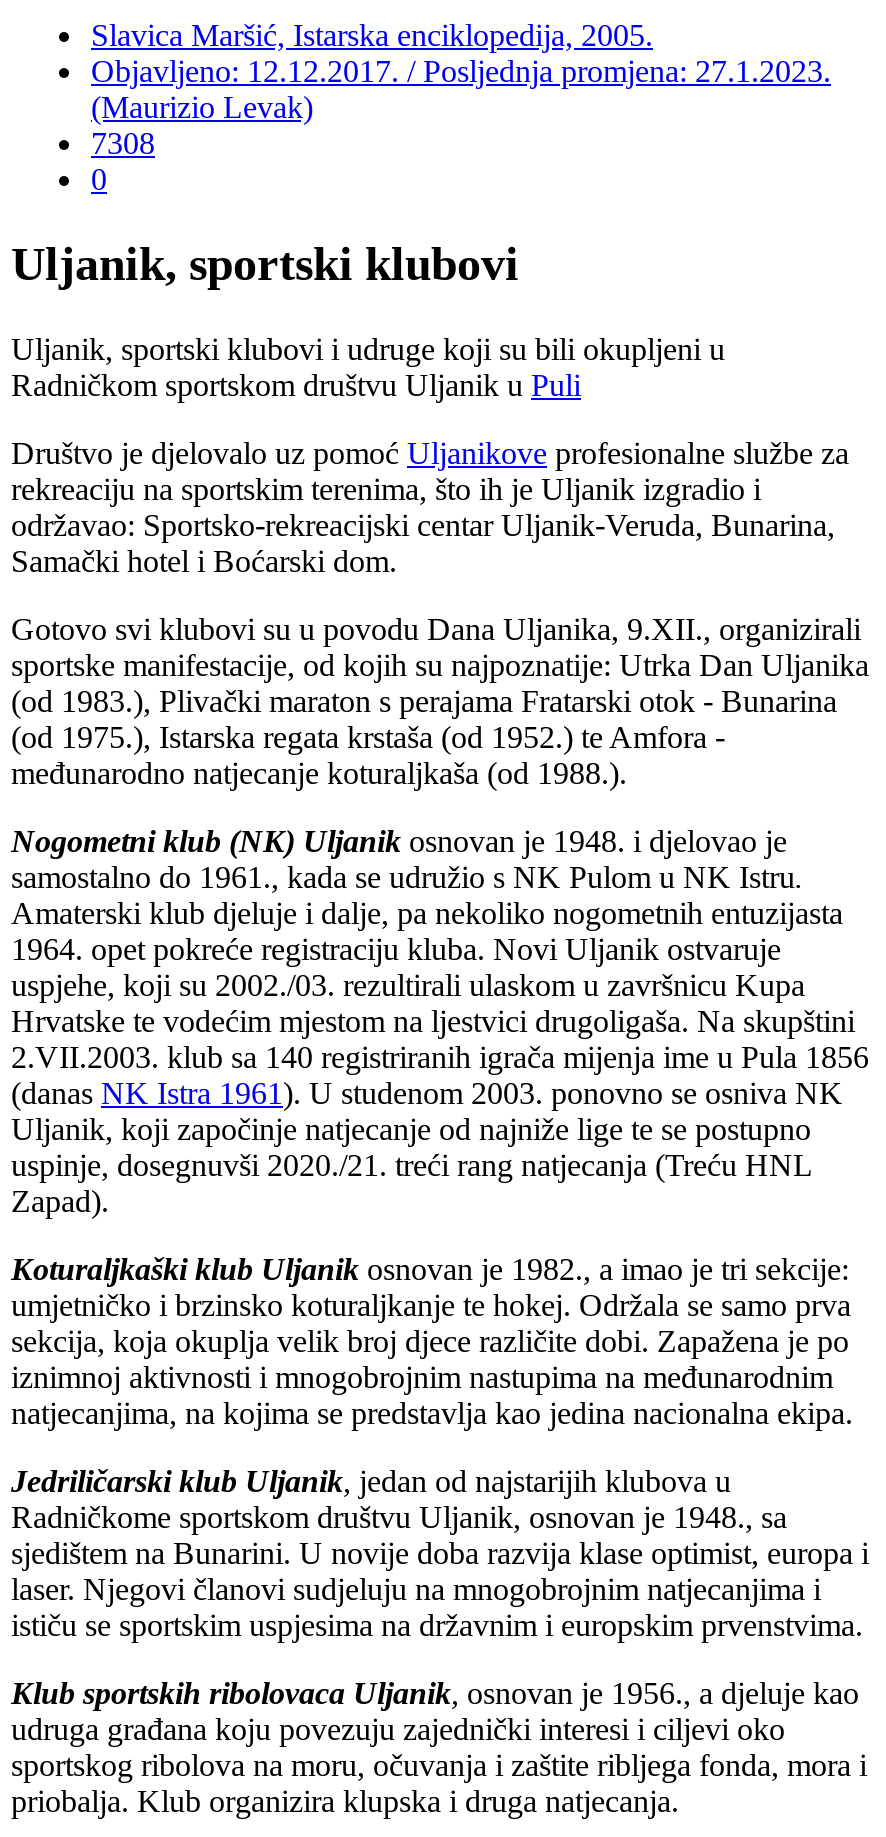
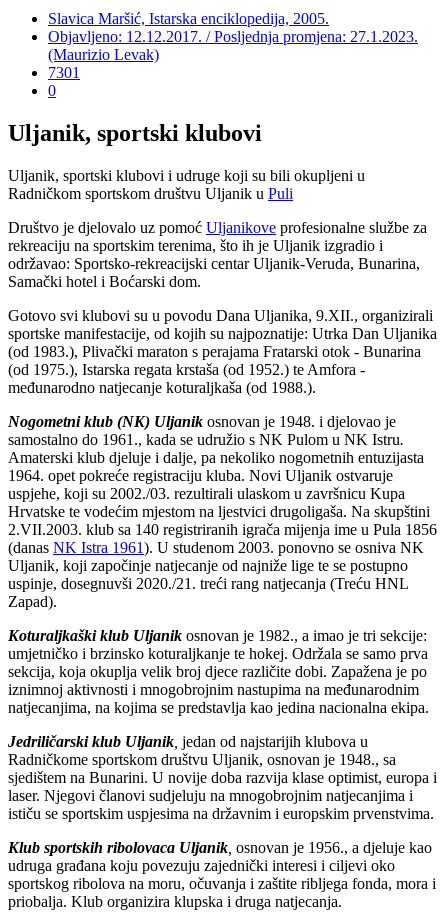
[91,126,155,160] 7308 -> [48,64,80,81] 7301

